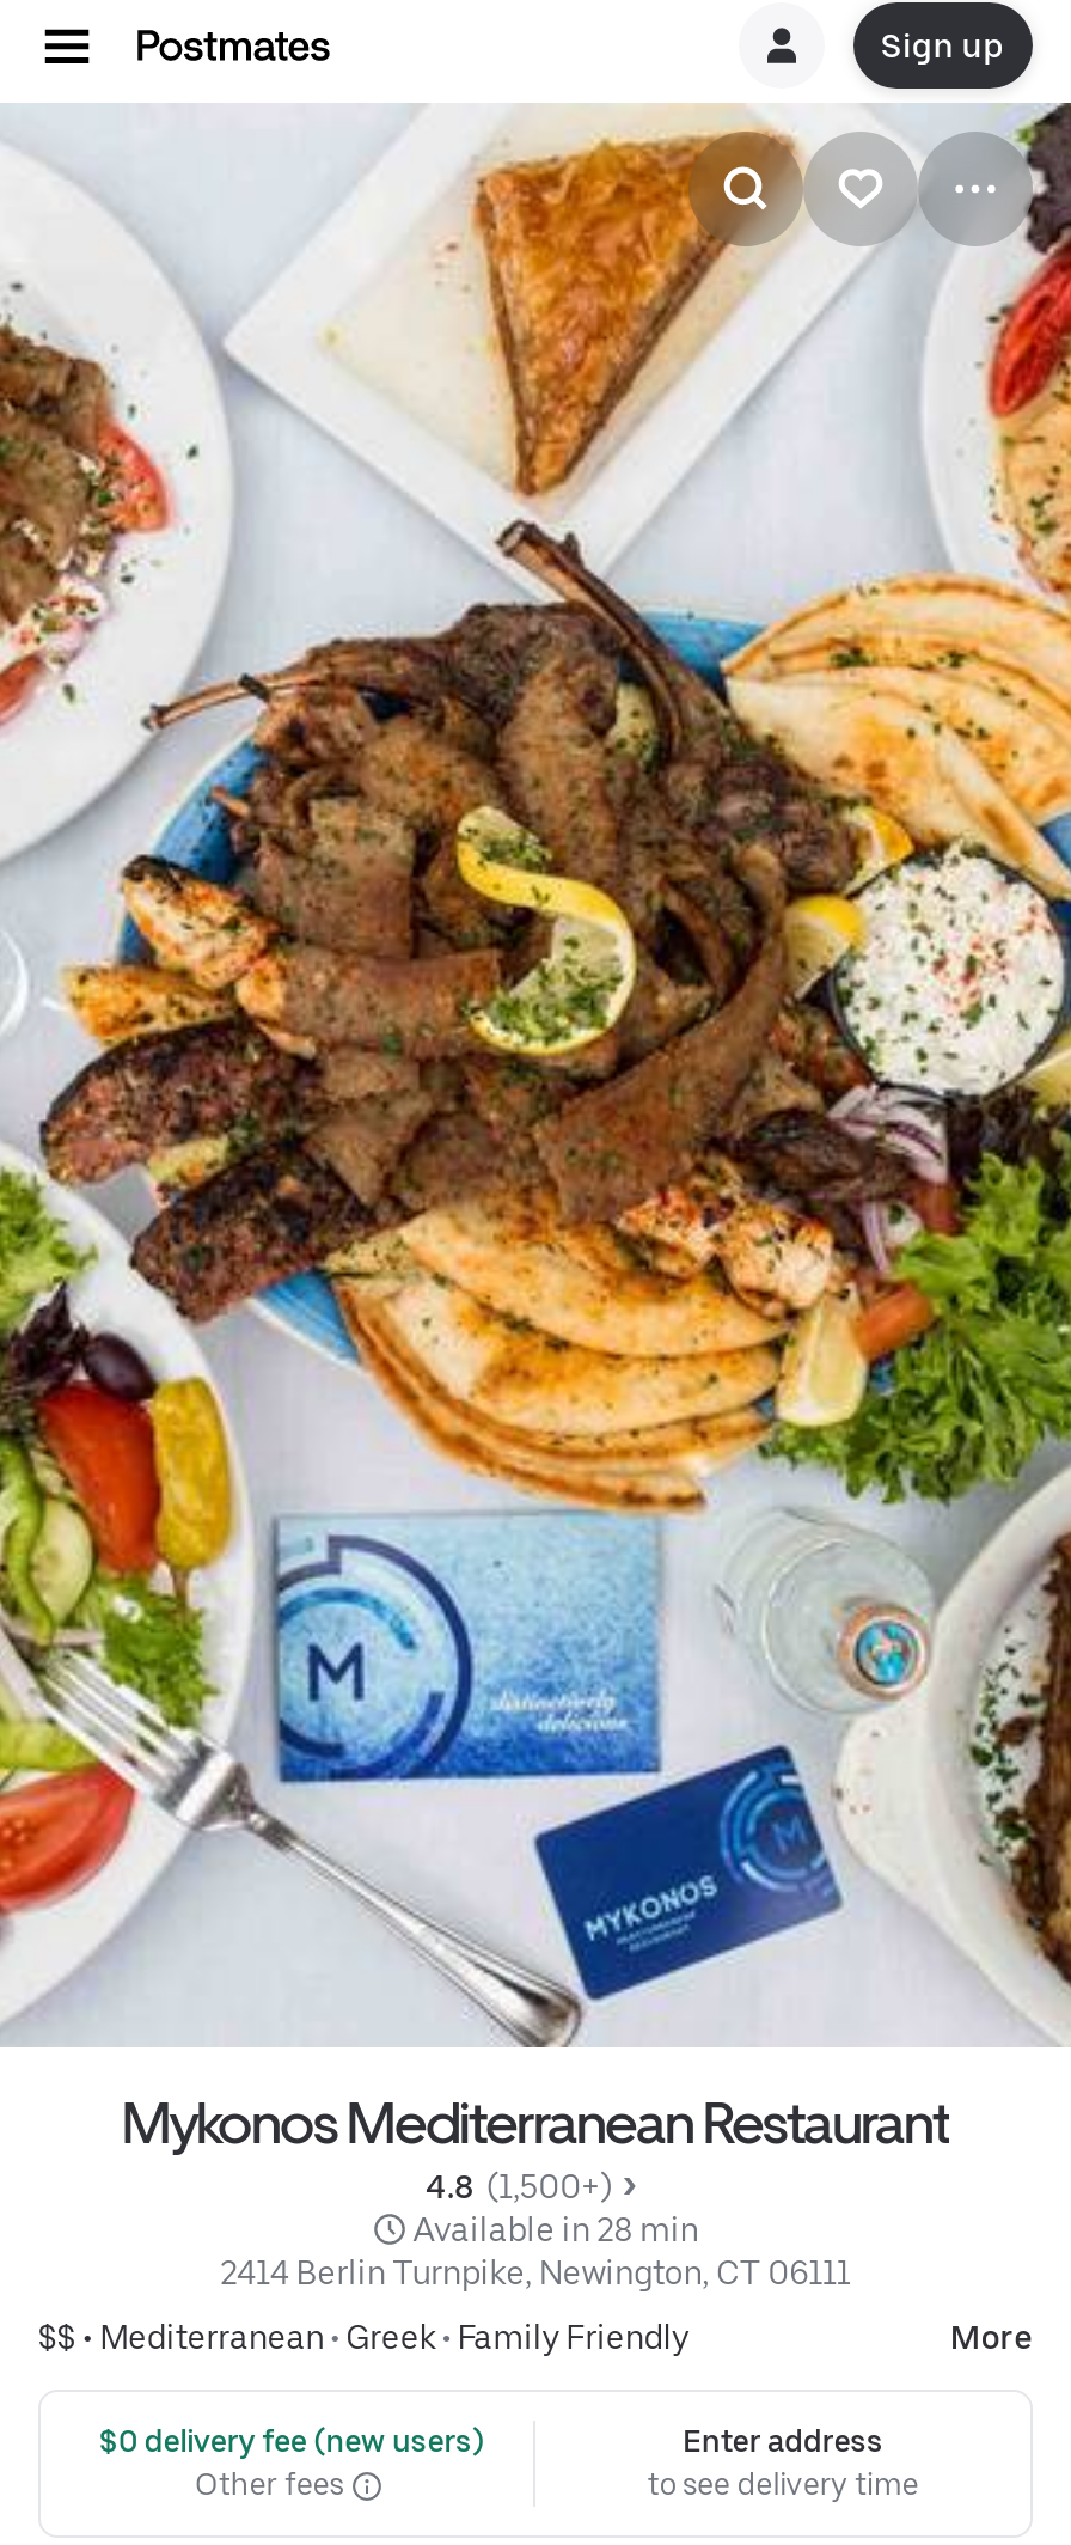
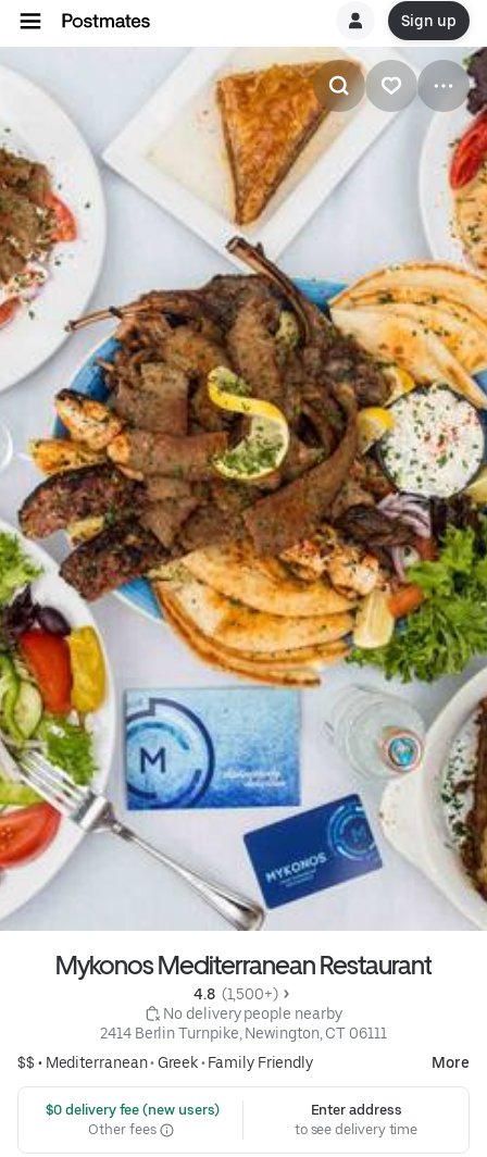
[413,2210,699,2248] Available in 28 min -> [164,1005,342,1022] No delivery people nearby

